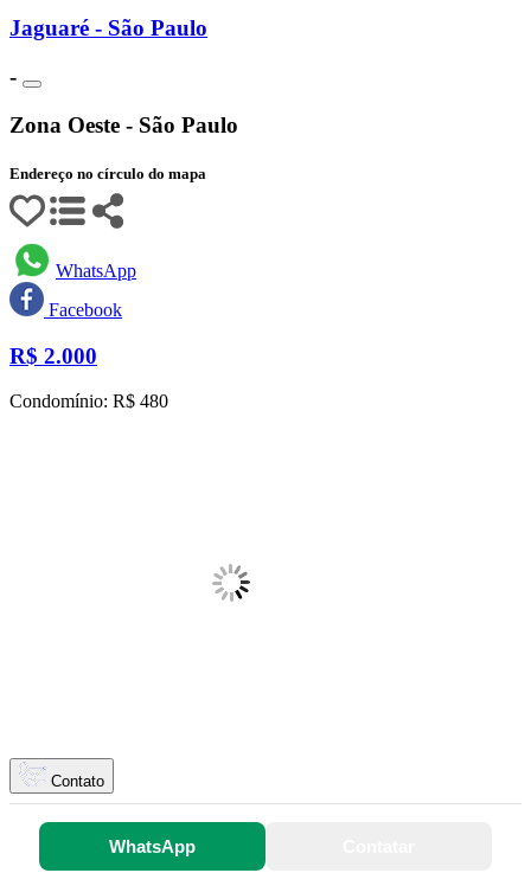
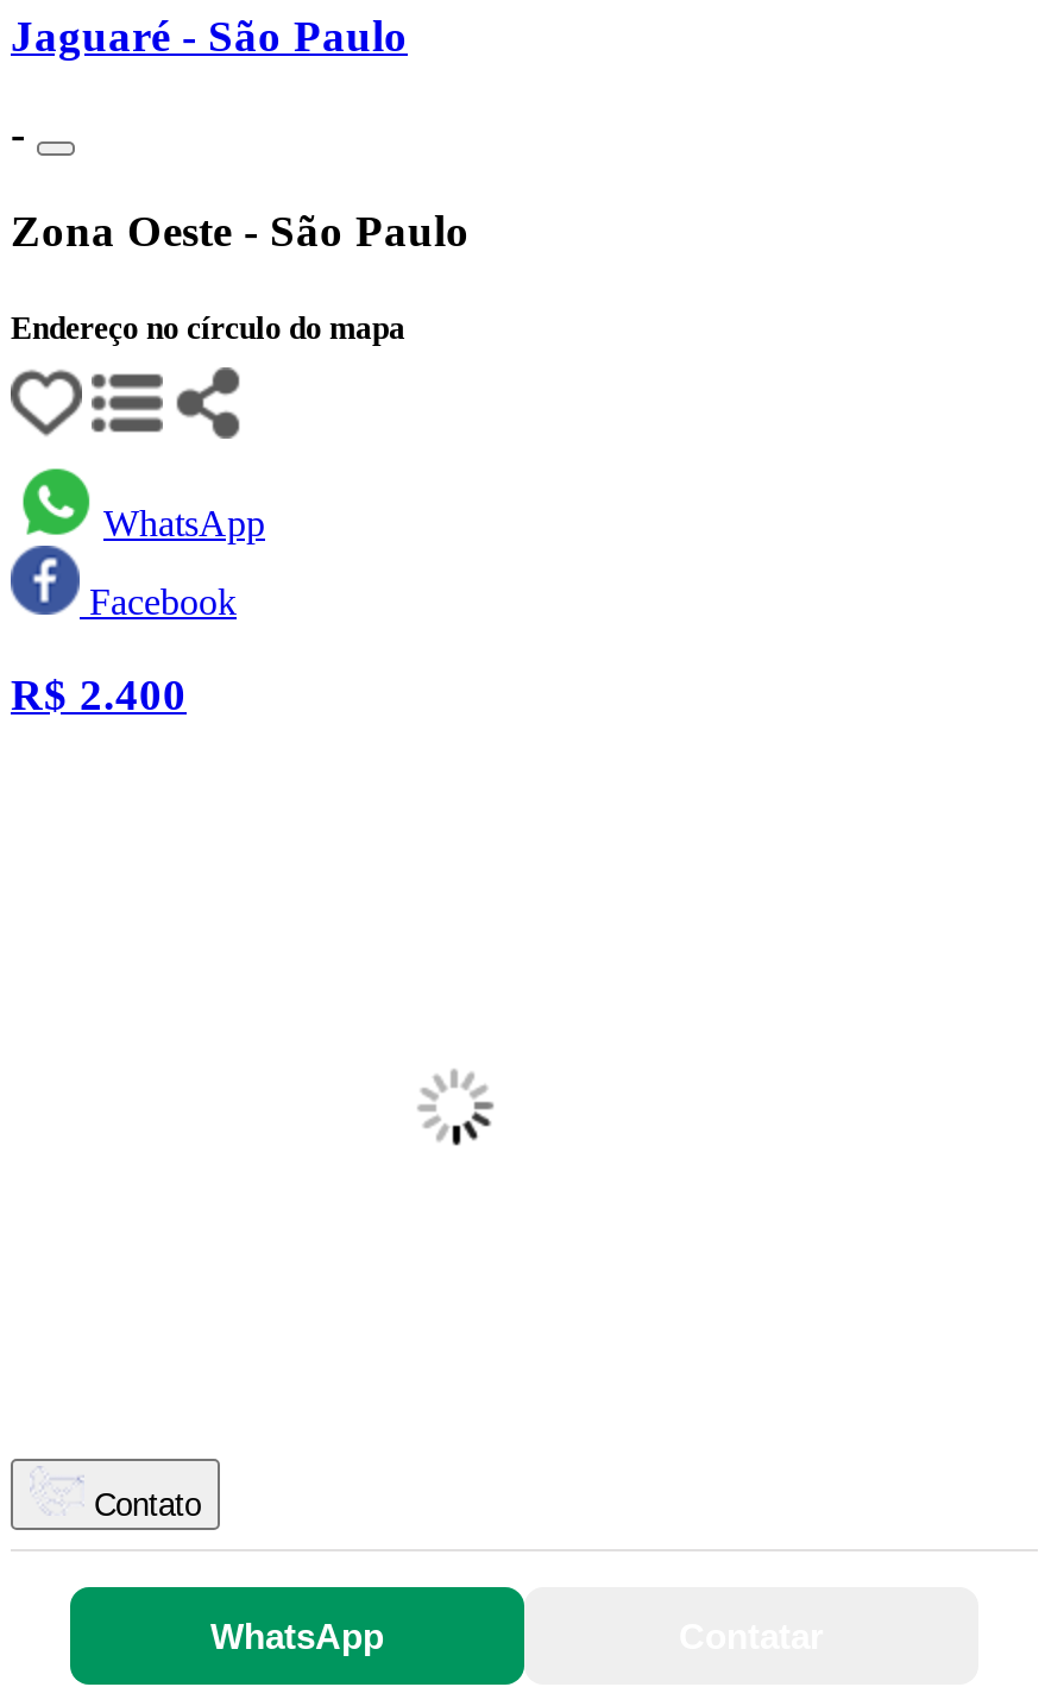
[9,343,168,411] R$2.000 | Condomínio: R$ 480 -> [11,668,187,718] R$2.400

